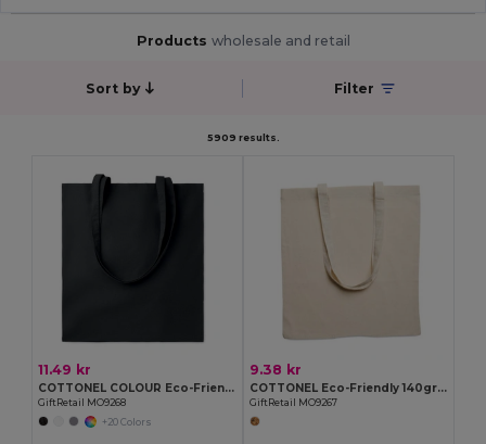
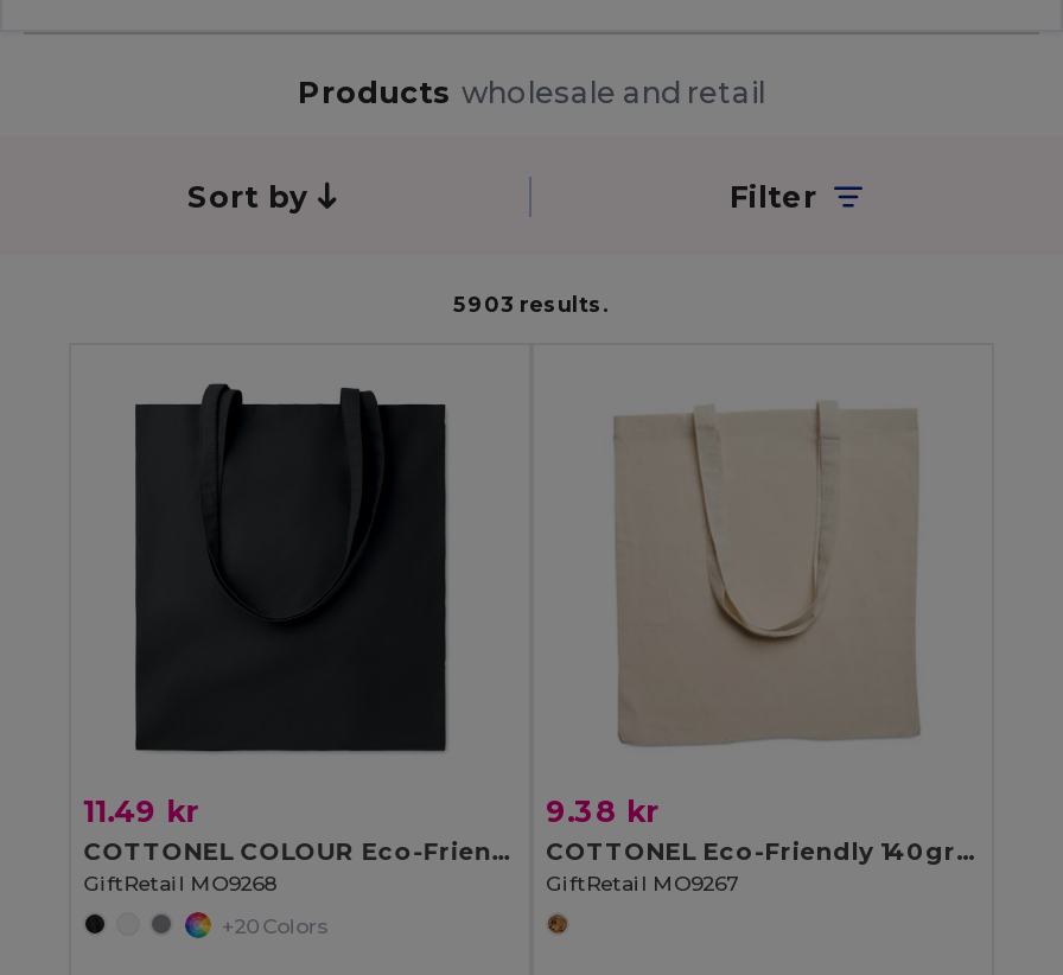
[207,133,279,144] 5909 results. -> [453,293,610,317] 5903 results.

